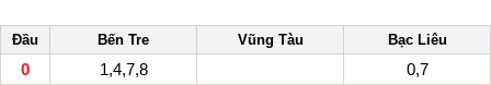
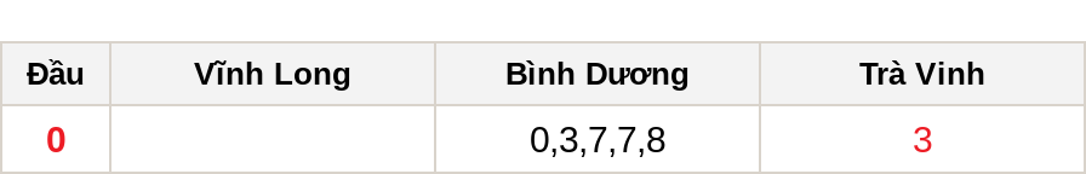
[98,31,447,48] Bến Tre | Vũng Tàu | Bạc Liêu -> [194,55,985,91] Vĩnh Long | Bình Dương | Trà Vinh
[99,59,147,78] 1,4,7,8 -> [530,117,665,159] 0,3,7,7,8
[406,59,428,78] 0,7 -> [913,117,932,159] 3

